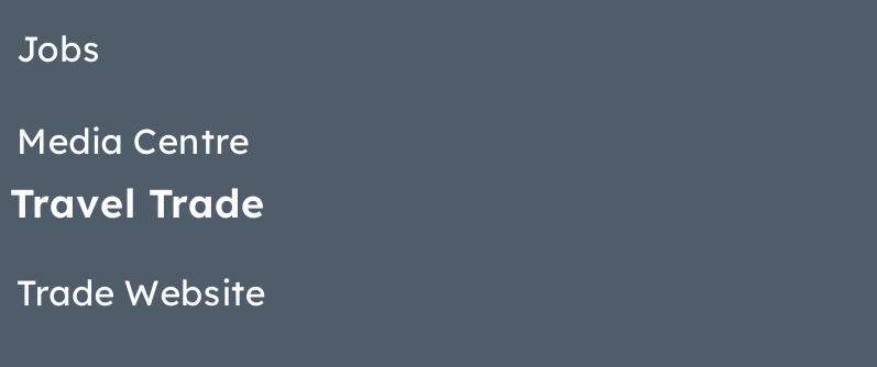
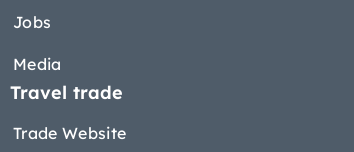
[10,119,265,229] Media Centre | Travel Trade -> [10,54,123,104] Media | Travel trade

